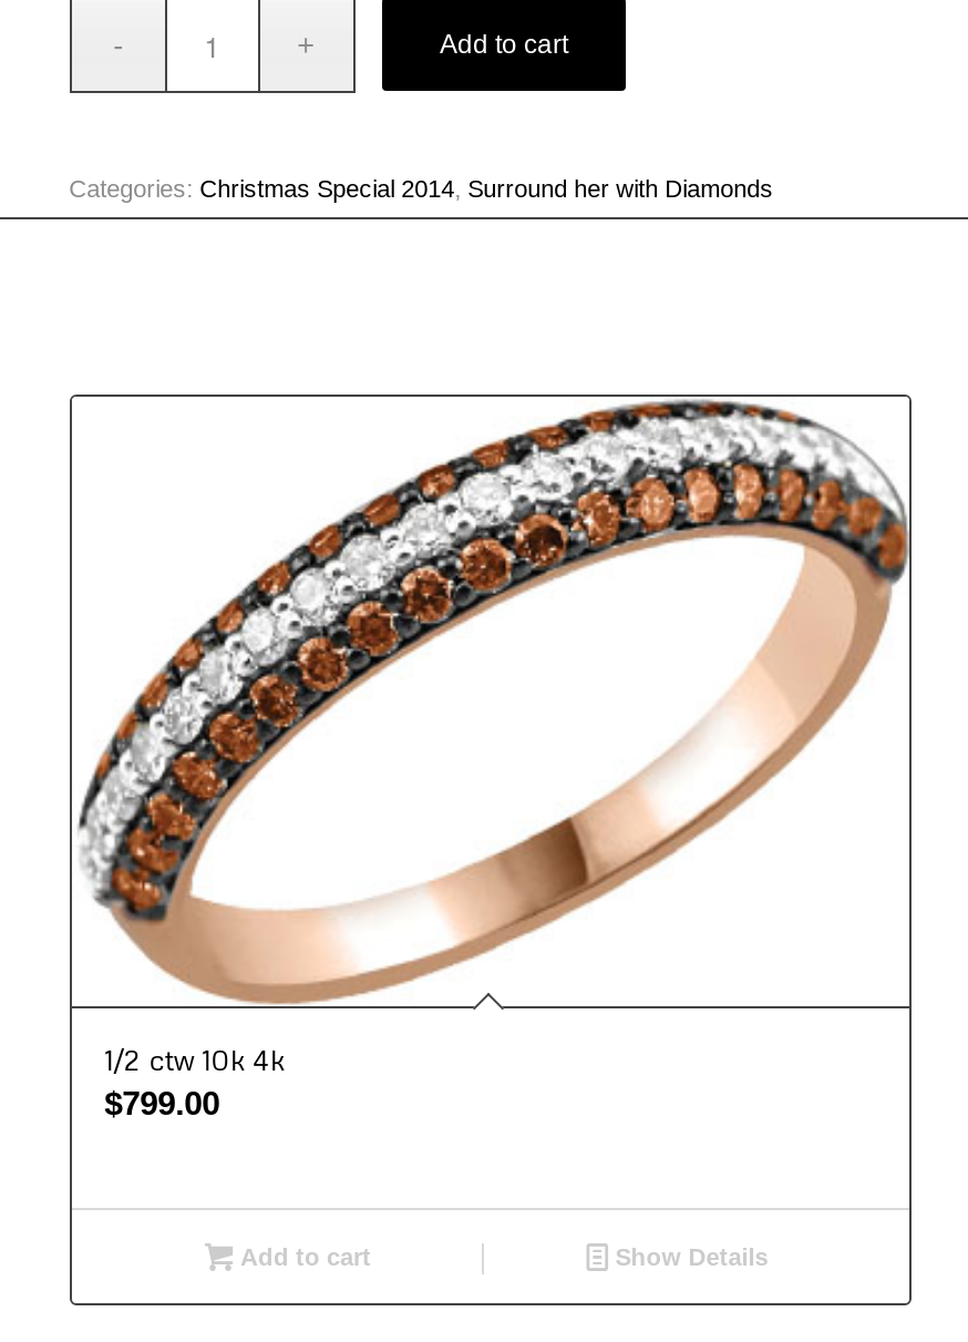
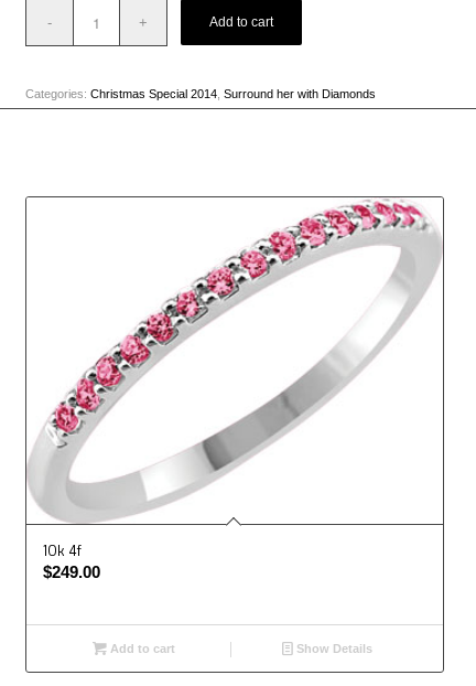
[76,399,909,1121] [image] | 1/2 ctw 10k 4k | $799.00 -> [29,200,442,581] [image] | 10k 4f | $249.00

